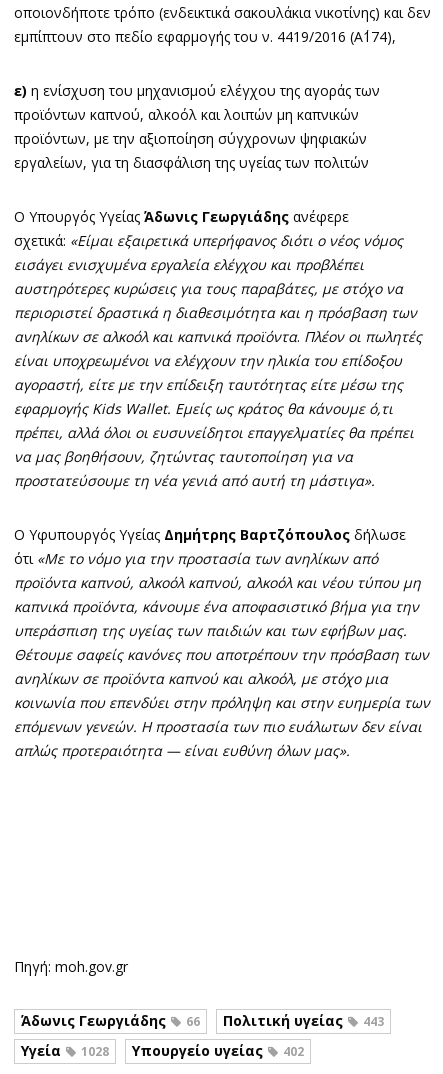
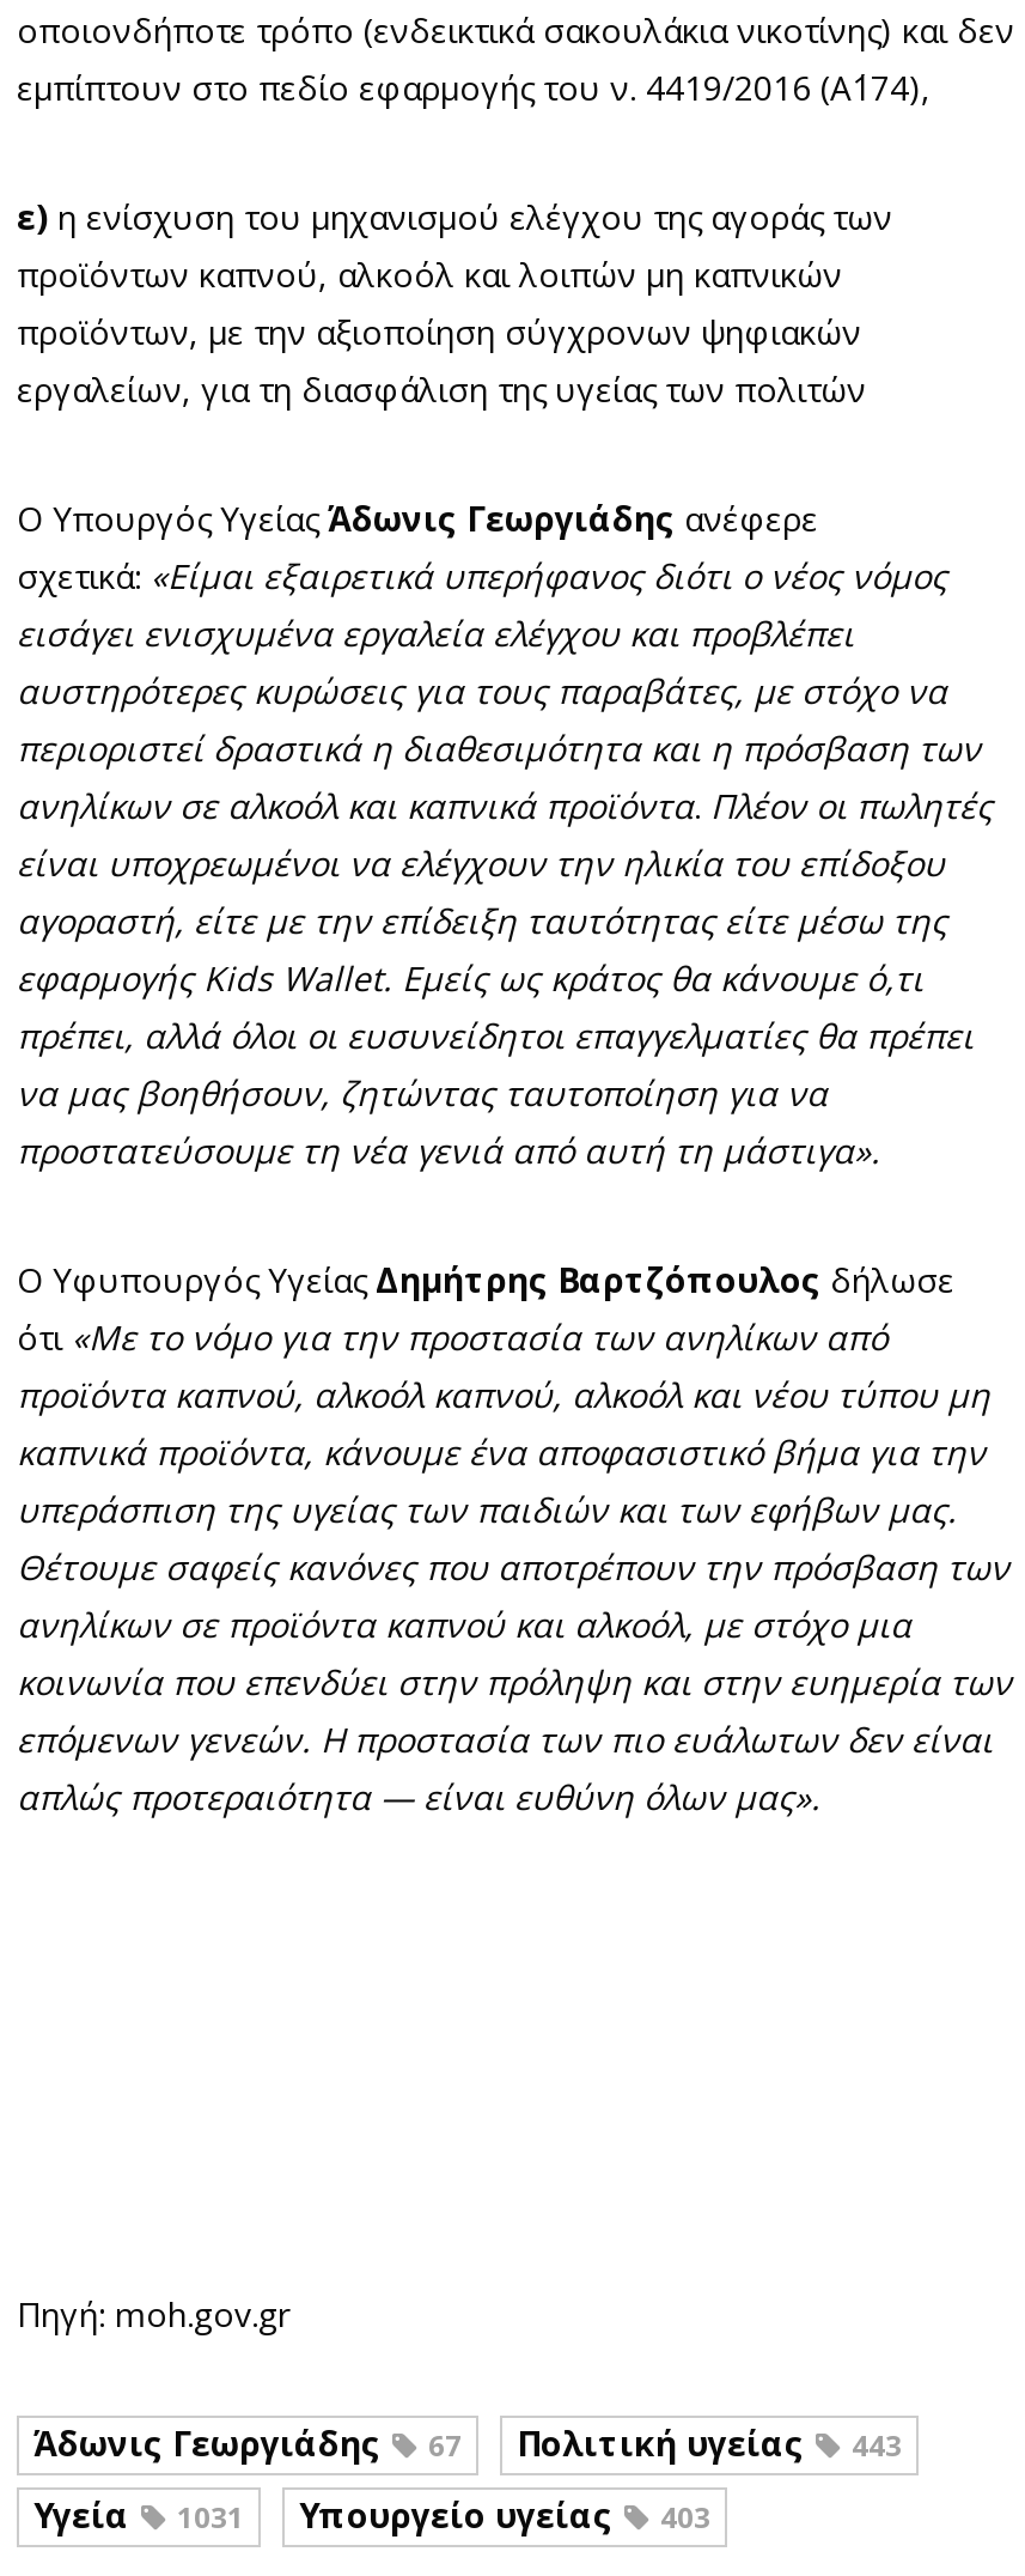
[21,1011,384,1030] Άδωνις Γεωργιάδης 66 Πολιτική υγείας 443 -> [33,2420,902,2466] Άδωνις Γεωργιάδης 67 Πολιτική υγείας 443
[81,1043,109,1060] 1028 -> [177,2497,244,2538] 1031
[283,1043,304,1060] 402 -> [660,2497,710,2538] 403

